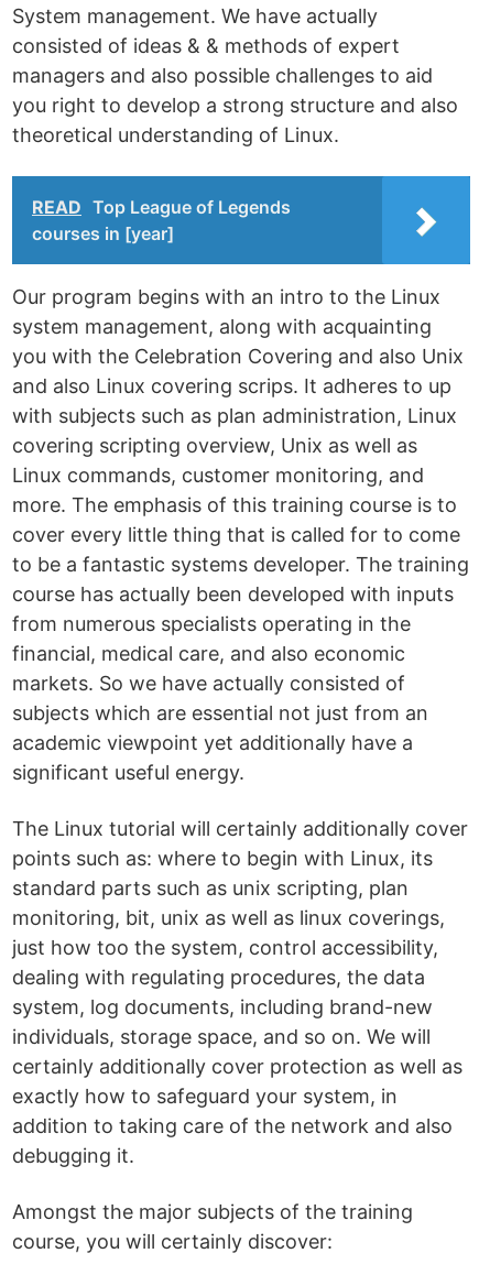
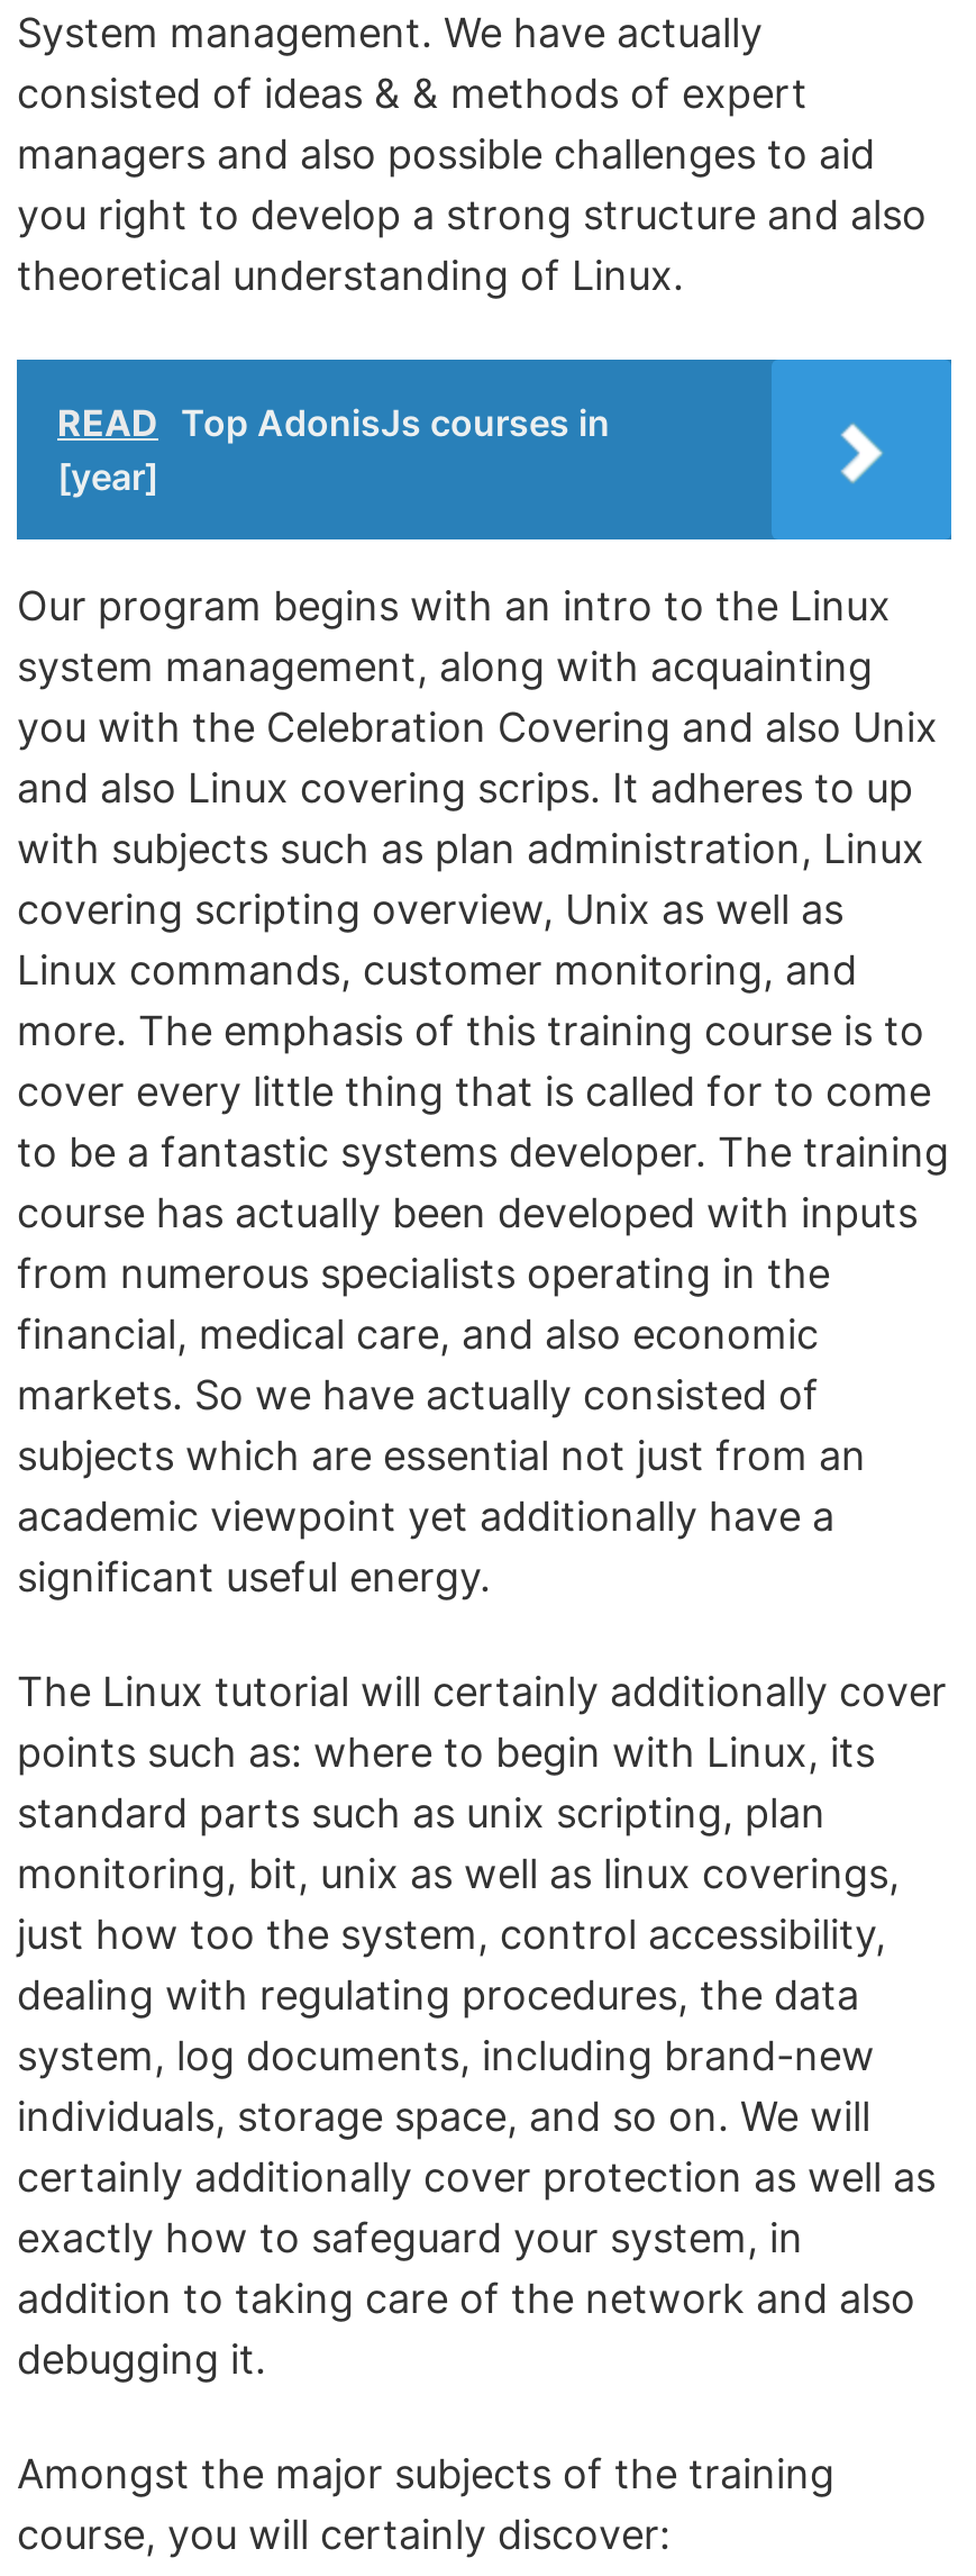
[32,196,291,244] READ Top League of Legends | courses in [year] -> [57,400,610,499] READ Top AdonisJs courses in | [year]

